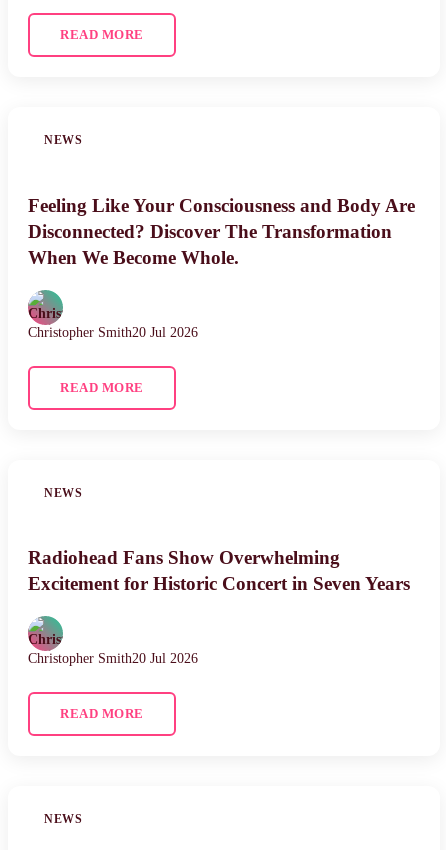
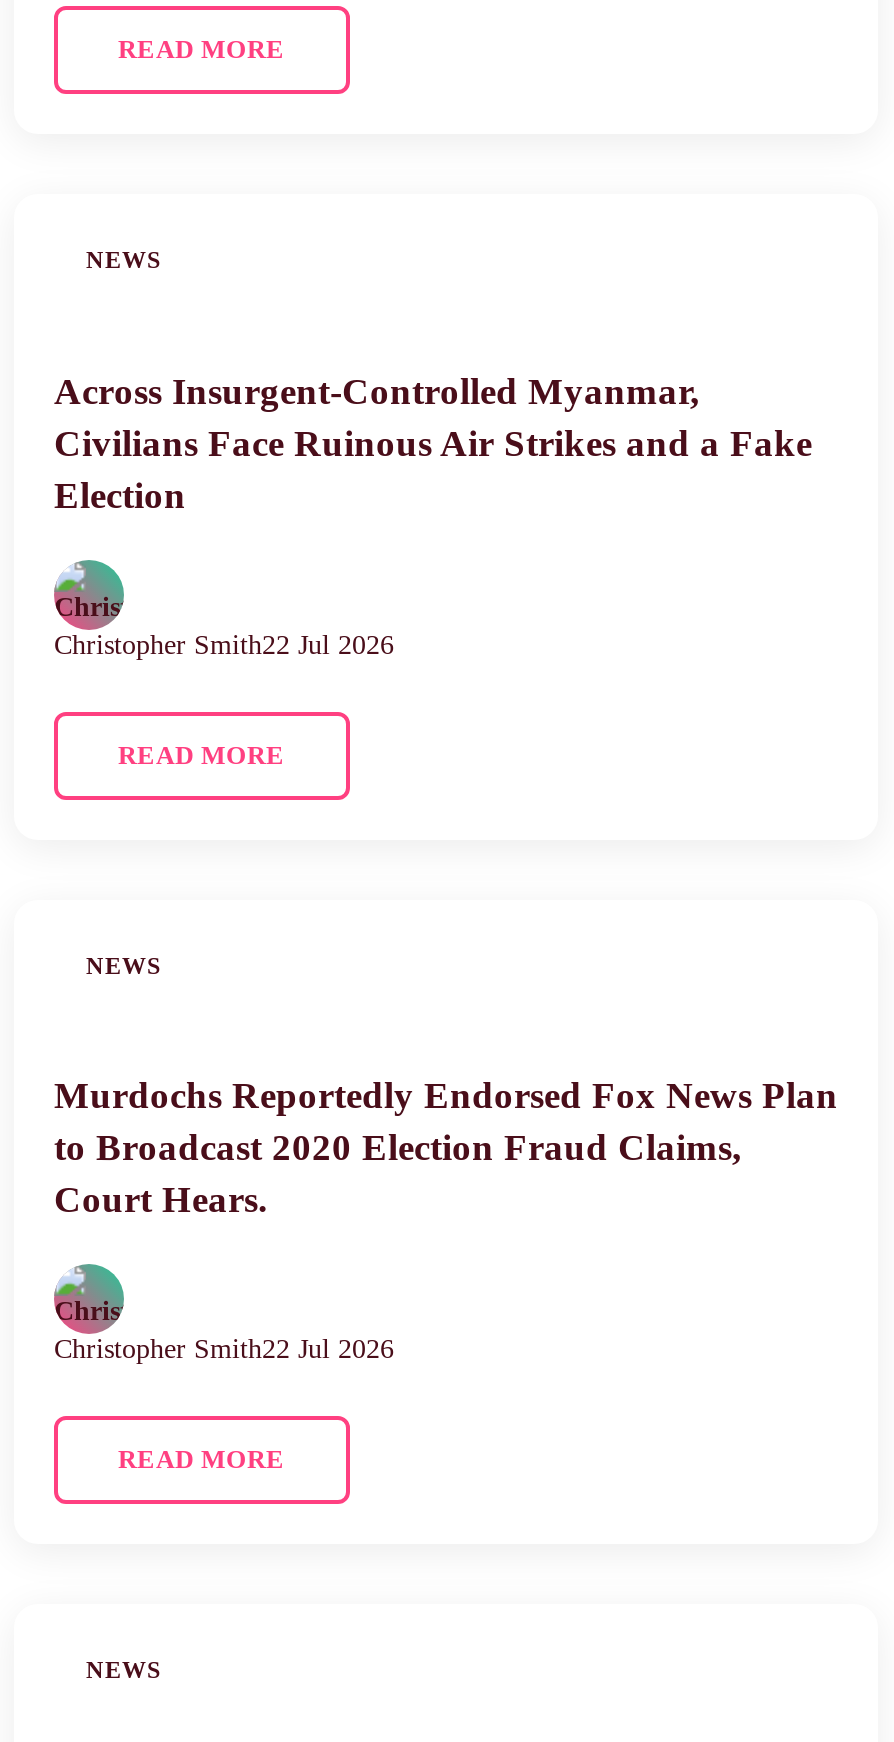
[28,195,415,268] Feeling Like Your Consciousness and Body Are | Disconnected? Discover The Transformation | When We Become Whole. -> [54,370,812,516] Across Insurgent-Controlled Myanmar, | Civilians Face Ruinous Air Strikes and a Fake | Election
[28,325,198,340] Christopher Smith20 Jul 2026 -> [54,629,394,659] Christopher Smith22 Jul 2026
[28,547,410,594] Radiohead Fans Show Overwhelming | Excitement for Historic Concert in Seven Years -> [54,1075,838,1221] Murdochs Reportedly Endorsed Fox News Plan | to Broadcast 2020 Election Fraud Claims, | Court Hears.
[28,651,198,666] Christopher Smith20 Jul 2026 -> [54,1334,394,1364] Christopher Smith22 Jul 2026

